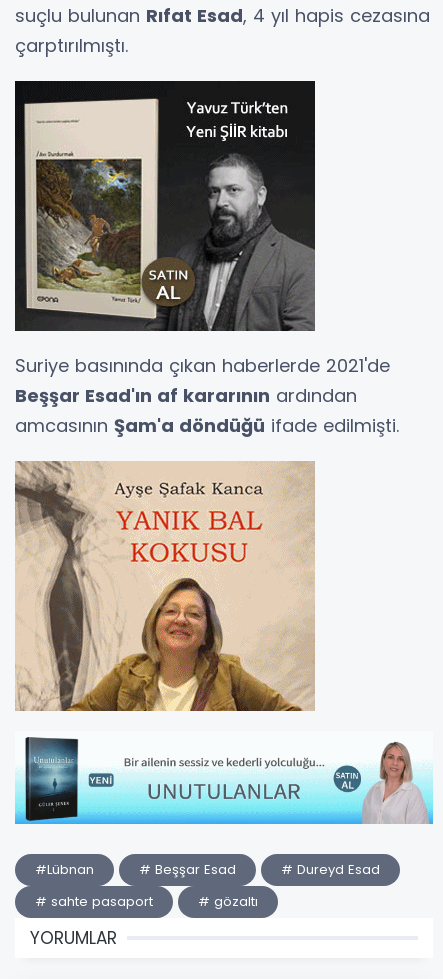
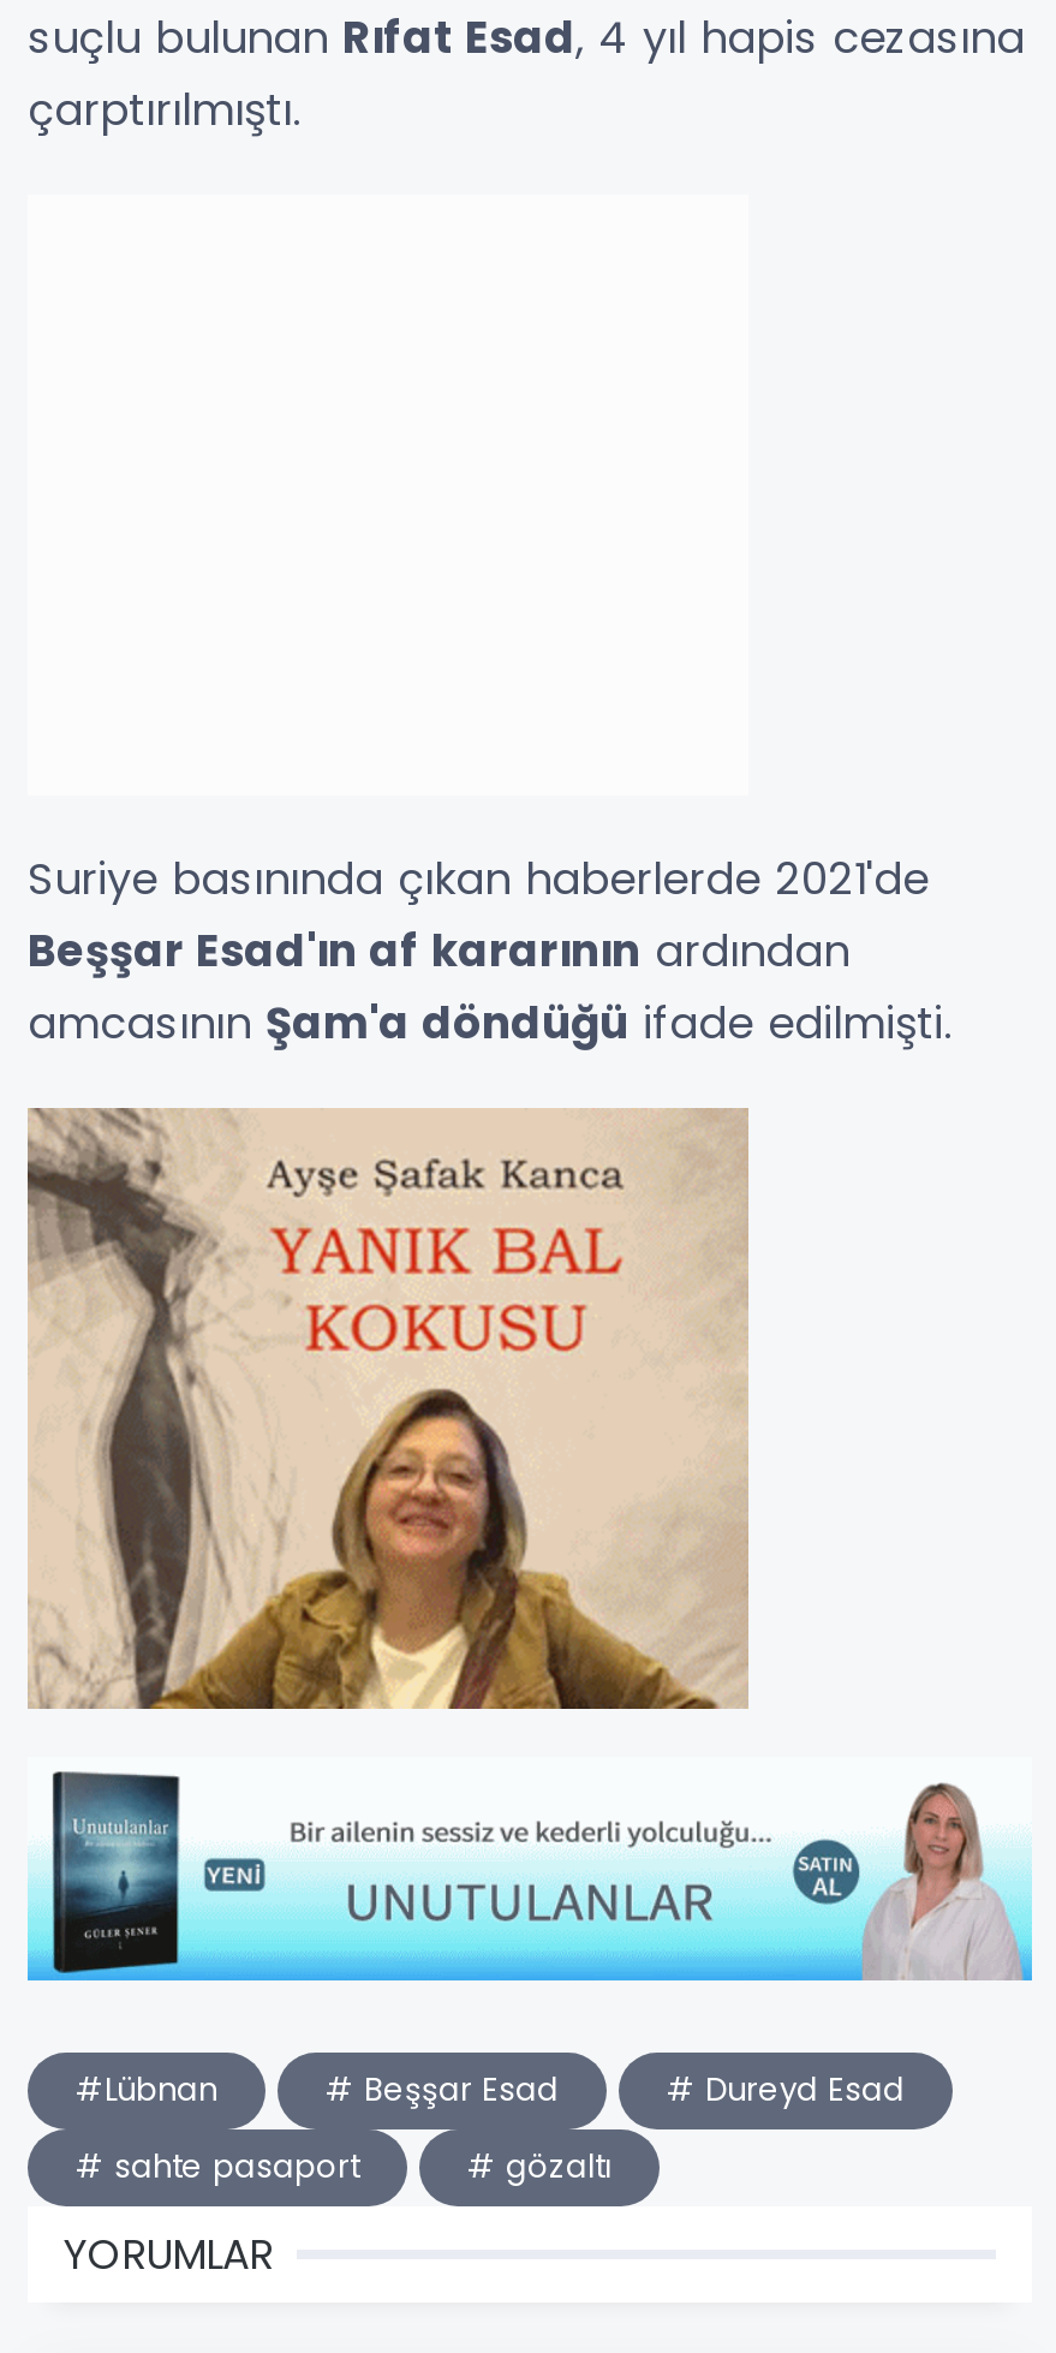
[14,80,316,332] [image] -> none

